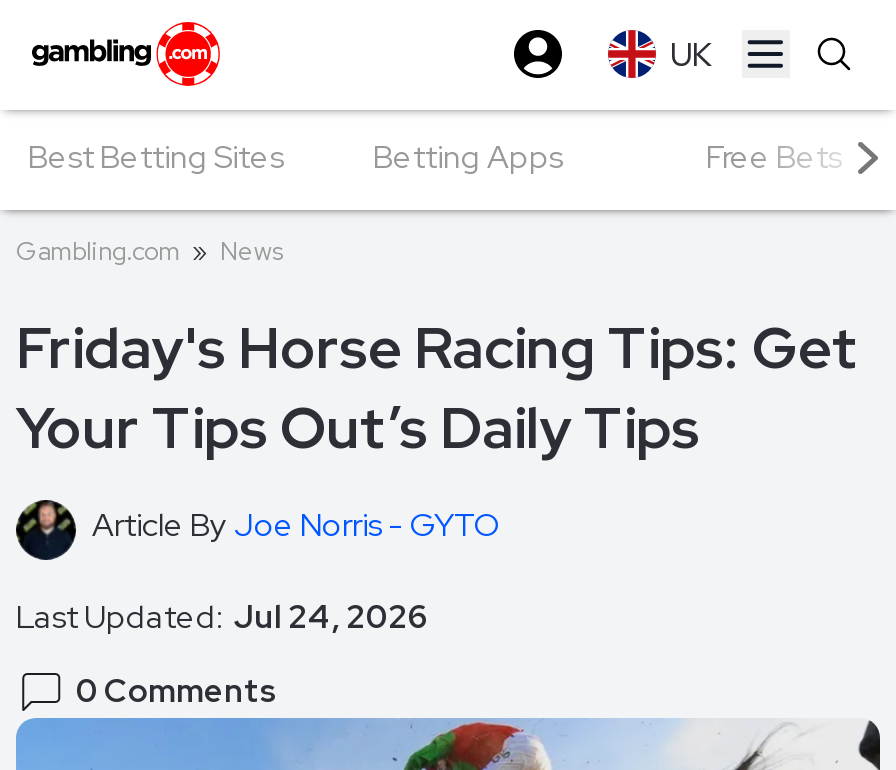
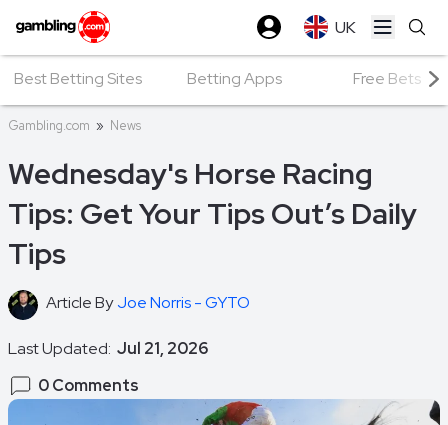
[16,309,858,465] Friday's Horse Racing Tips: Get | Your Tips Out’s Daily Tips -> [8,154,417,272] Wednesday's Horse Racing | Tips: Get Your Tips Out’s Daily | Tips
[16,595,428,637] Last Updated: Jul 24, 2026 -> [8,337,208,358] Last Updated: Jul 21, 2026

